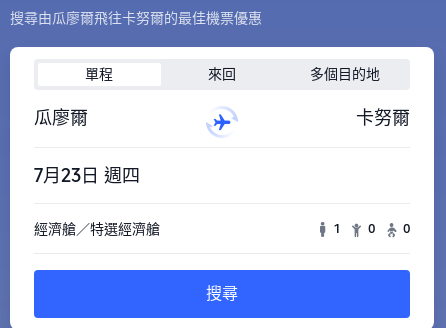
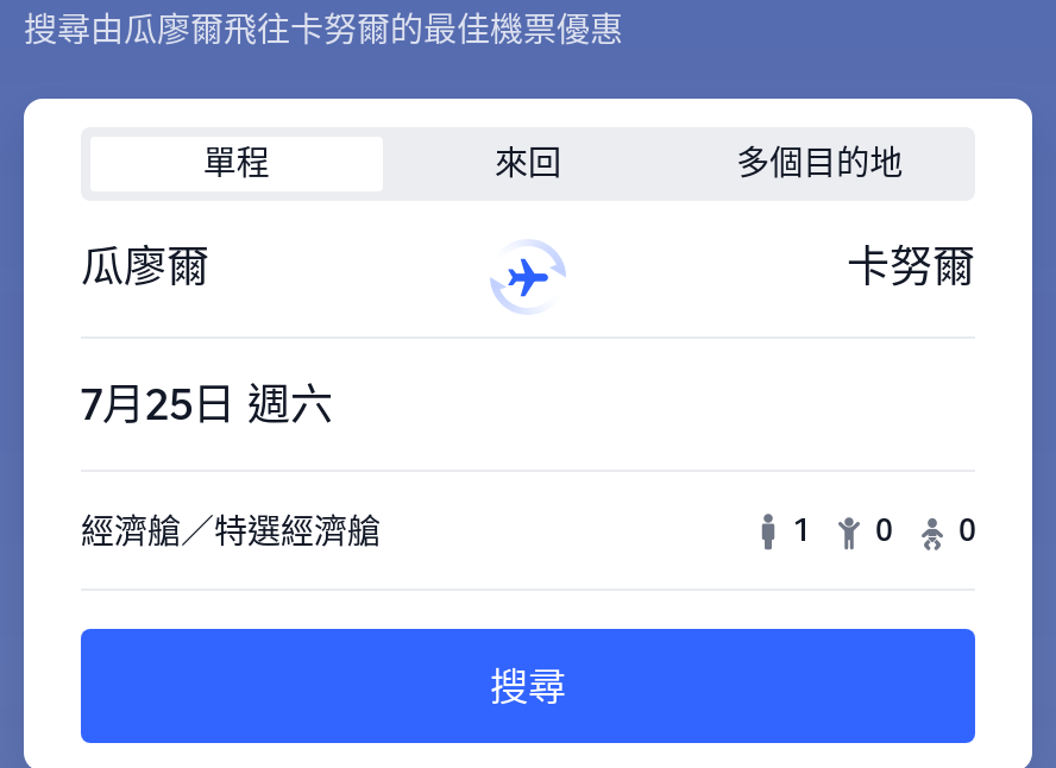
[34,164,140,185] 7月23日 週四 -> [81,379,333,429] 7月25日 週六

